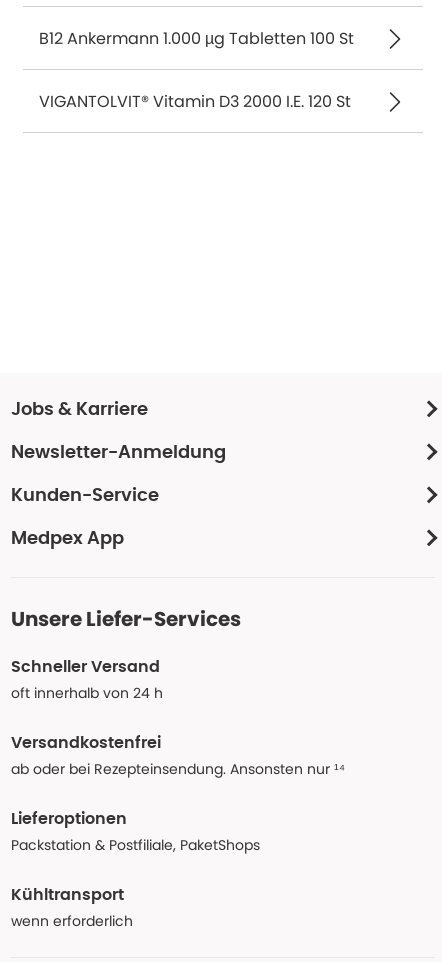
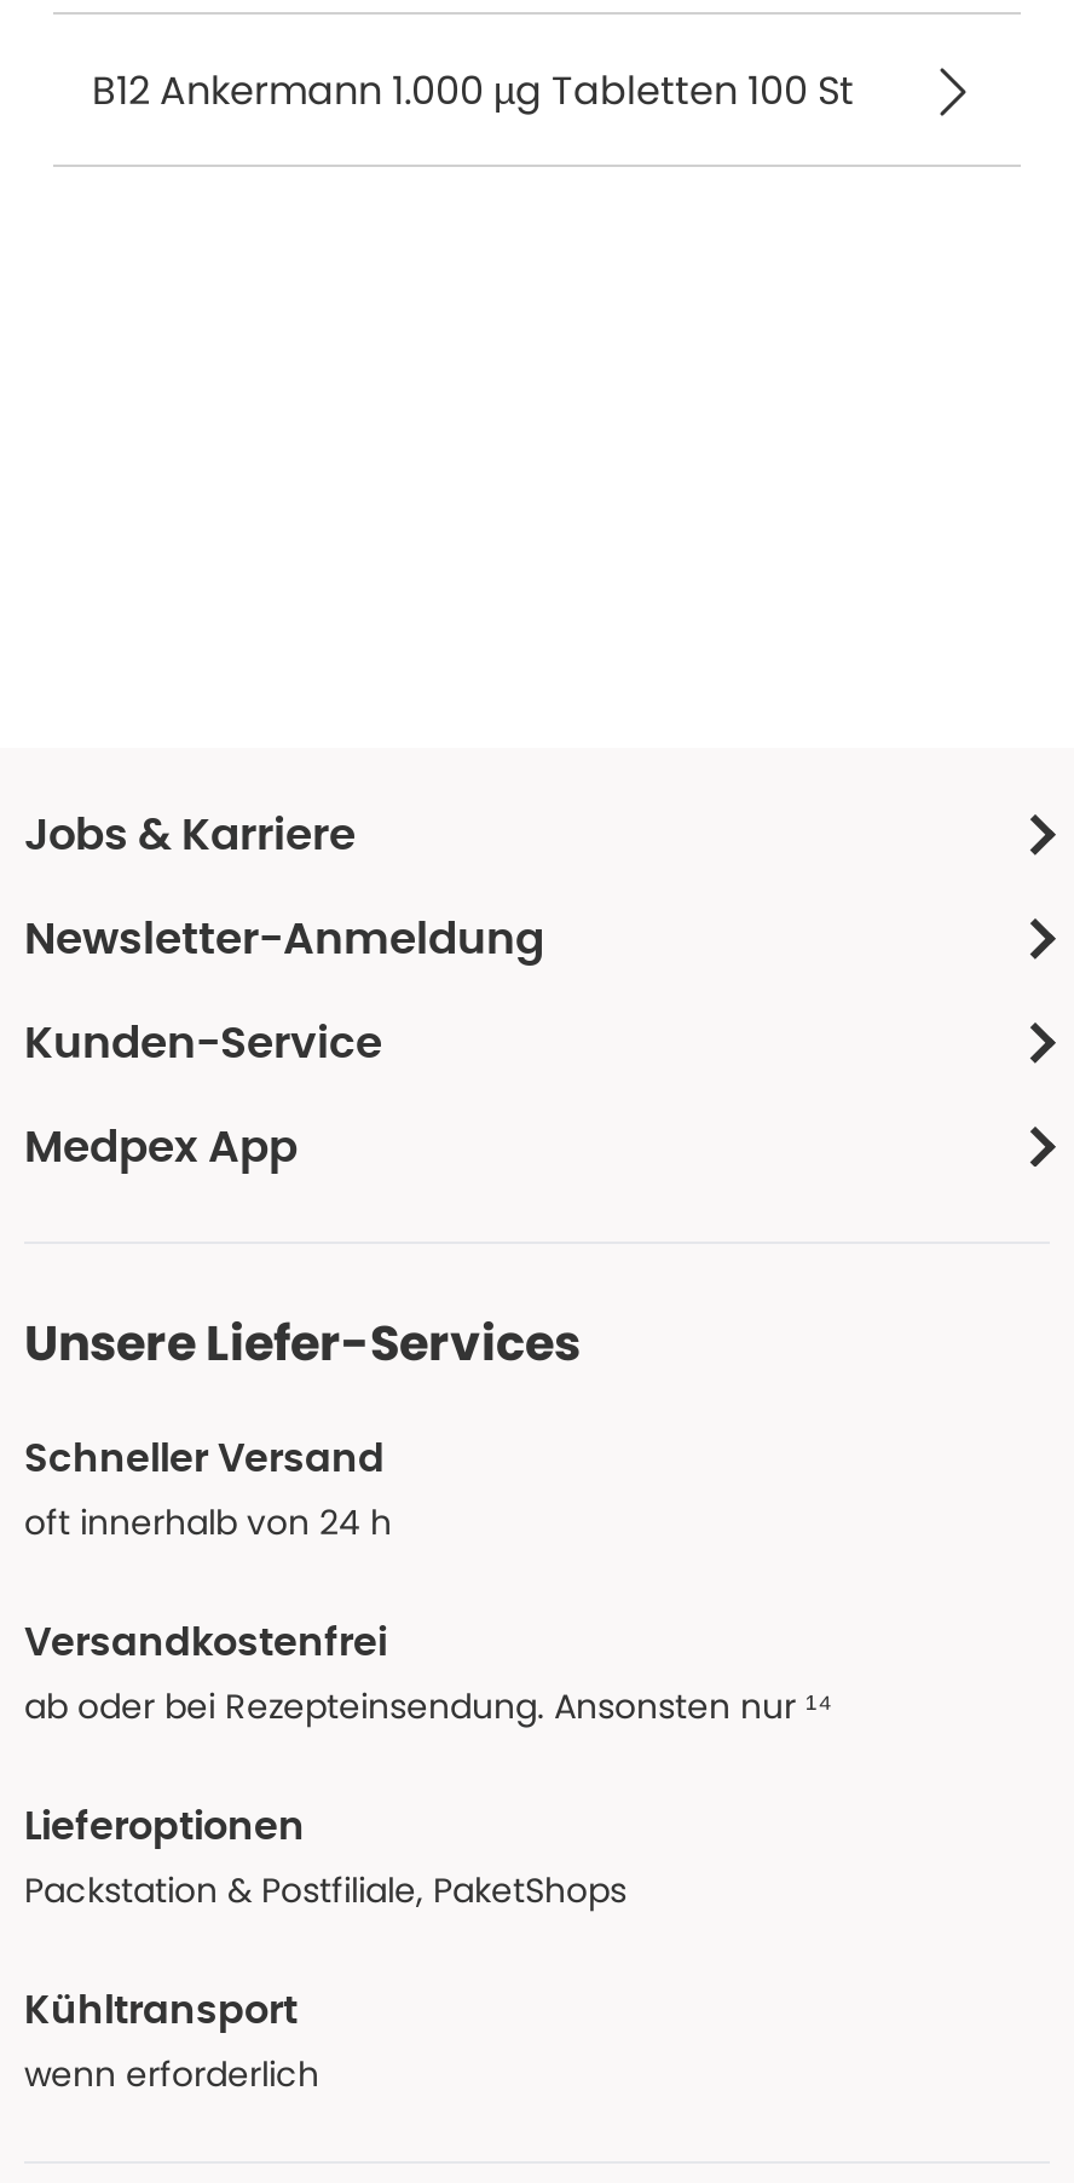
[39,90,351,113] VIGANTOLVIT® Vitamin D3 2000 I.E. 120 St -> none

